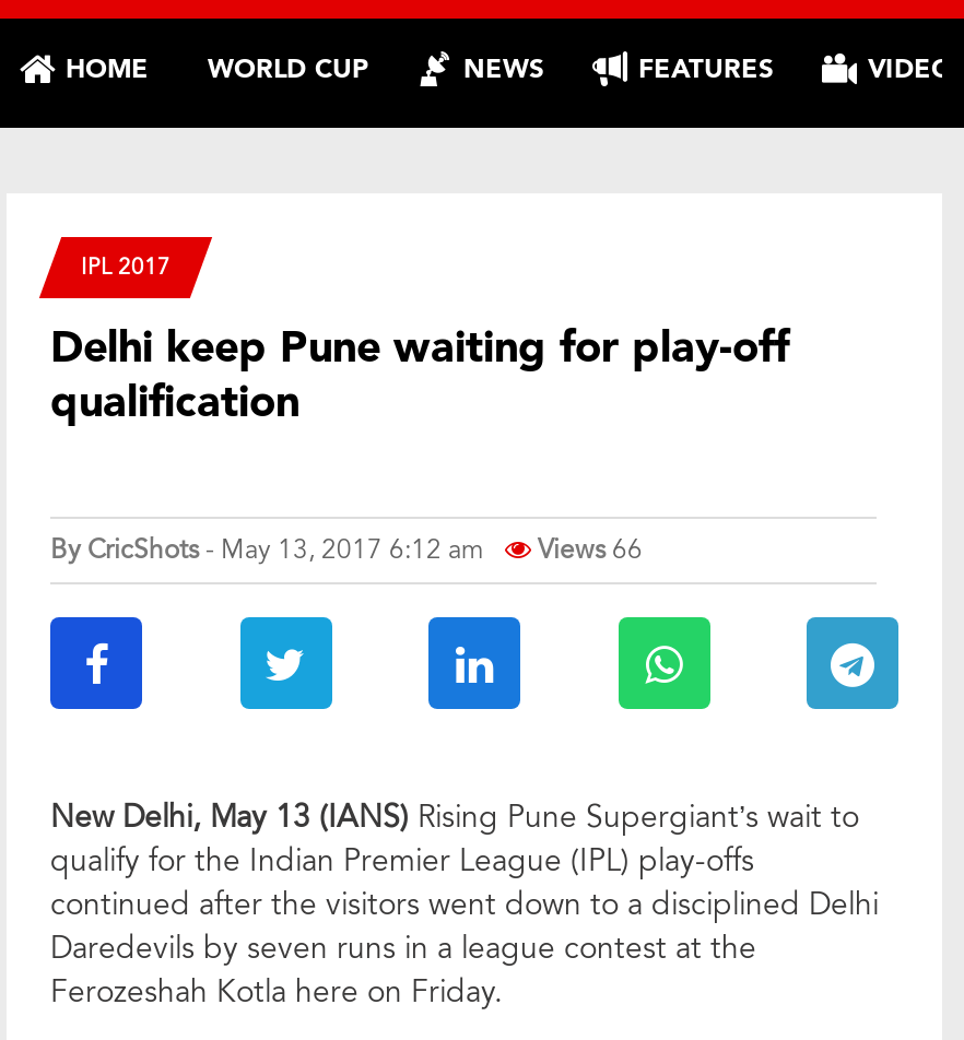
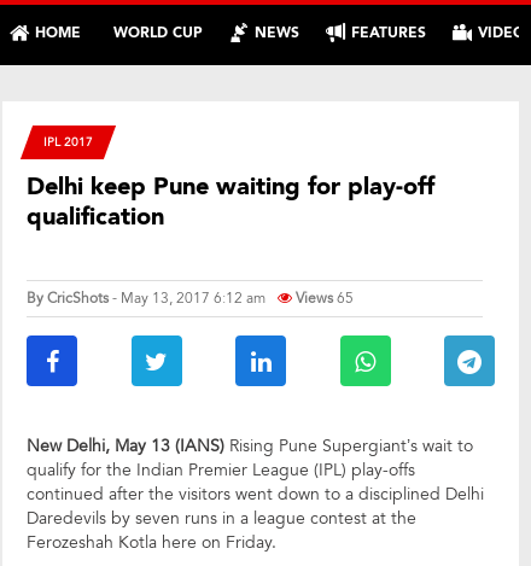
[50,532,643,567] By CricShots - May 13, 2017 6:12 am Views 66 -> [27,288,354,308] By CricShots - May 13, 2017 6:12 am Views 65

